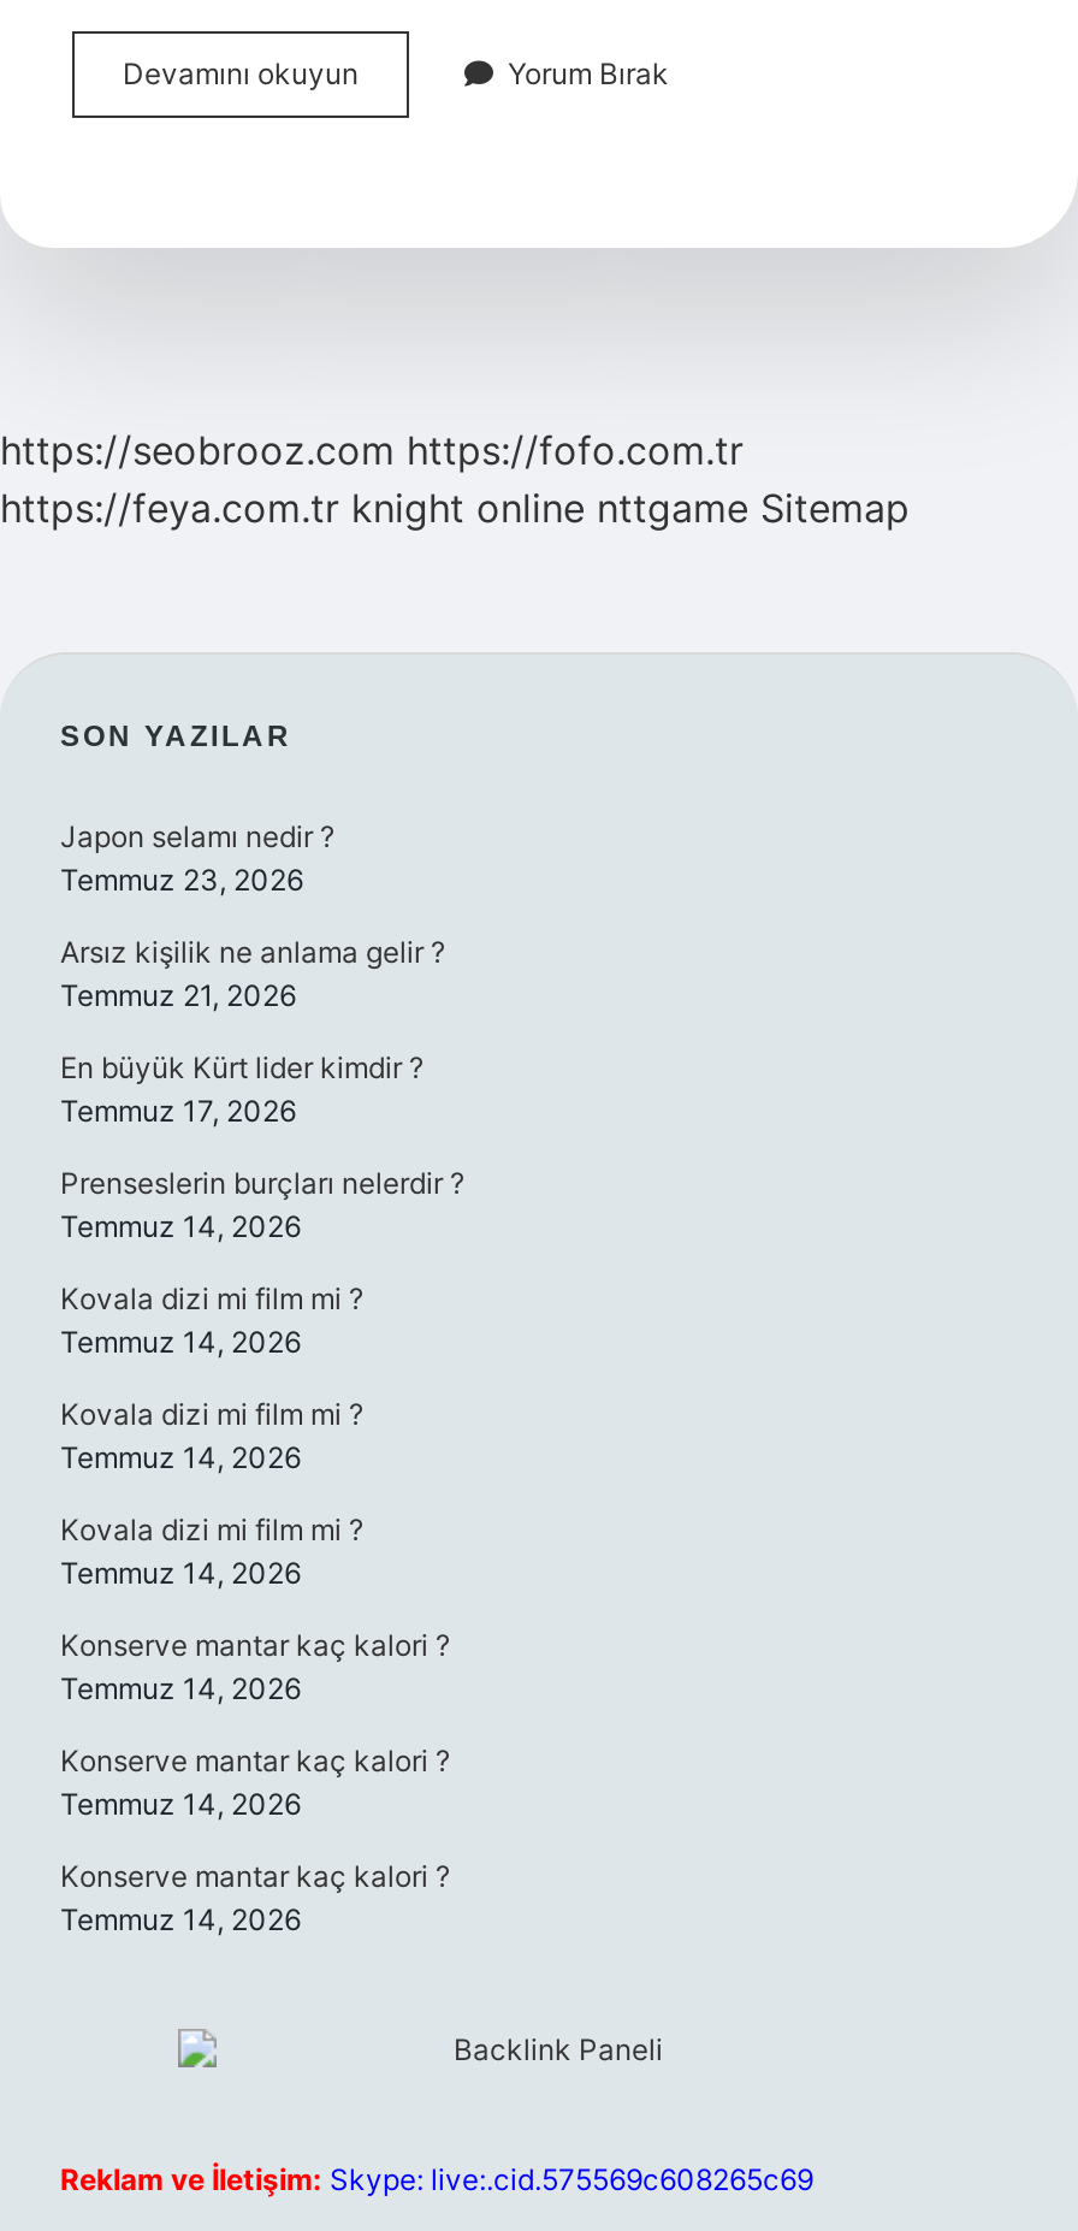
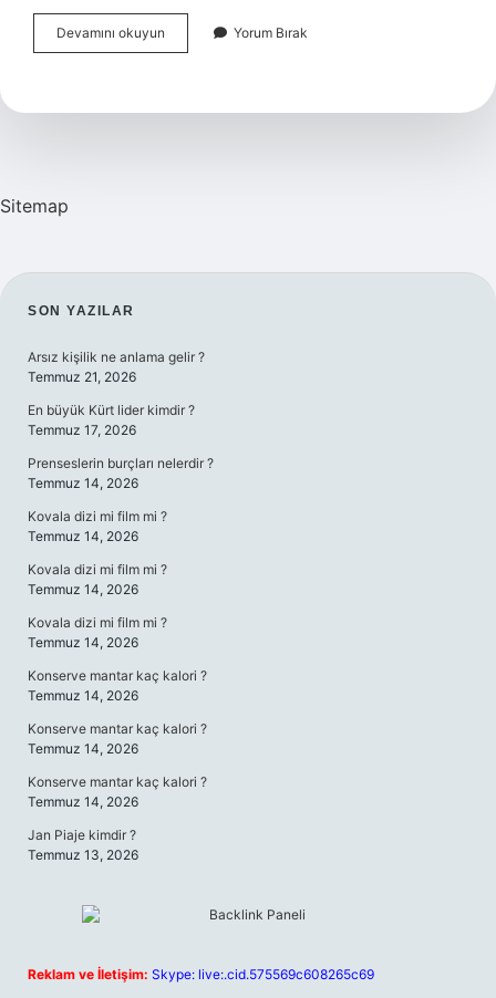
[0,426,910,532] https://seobrooz.com https://fofo.com.tr | https://feya.com.tr knight online nttgame Sitemap -> [0,195,69,217] Sitemap
[60,818,334,898] Japon selamı nedir ? | Temmuz 23, 2026 -> none
moved [60,934,464,1937] -> [28,349,214,810]: Arsız kişilik ne anlama gelir ? | Temmuz 21, 2026 | En büyük Kürt lider kimdir ? | ... | Konserve mantar kaç kalori ? | Temmuz 14, 2026
none -> [28,827,138,863] Jan Piaje kimdir ? | Temmuz 13, 2026

